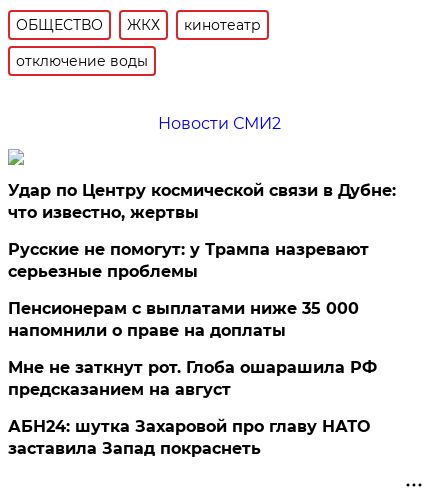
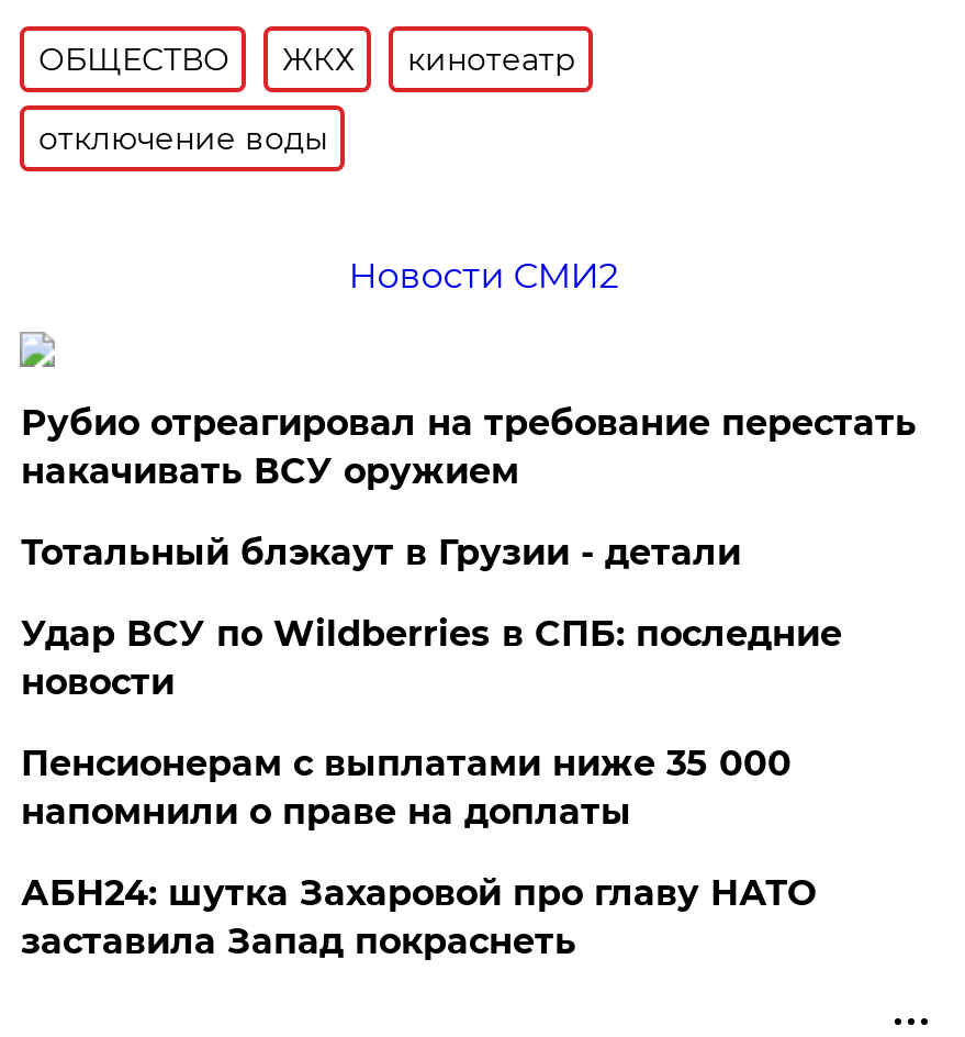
[8,181,396,281] Удар по Центру космической связи в Дубне: | что известно, жертвы | Русские не помогут: у Трампа назревают | серьезные проблемы -> [21,402,916,703] Рубио отреагировал на требование перестать | накачивать ВСУ оружием | Тотальный блэкаут в Грузии - детали | Удар ВСУ по Wildberries в СПБ: последние | новости
moved [8,299,359,340] -> [21,743,791,833]: Пенсионерам с выплатами ниже 35 000 | напомнили о праве на доплаты
[8,358,377,399] Мне не заткнут рот. Глоба ошарашила РФ | предсказанием на август -> none

